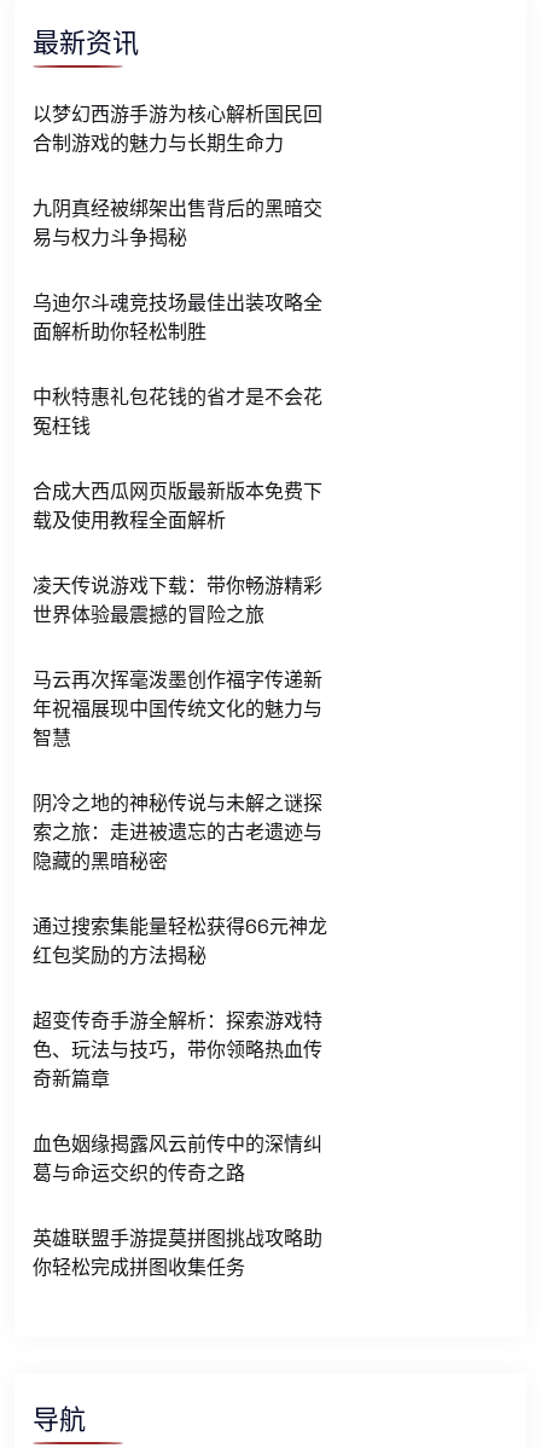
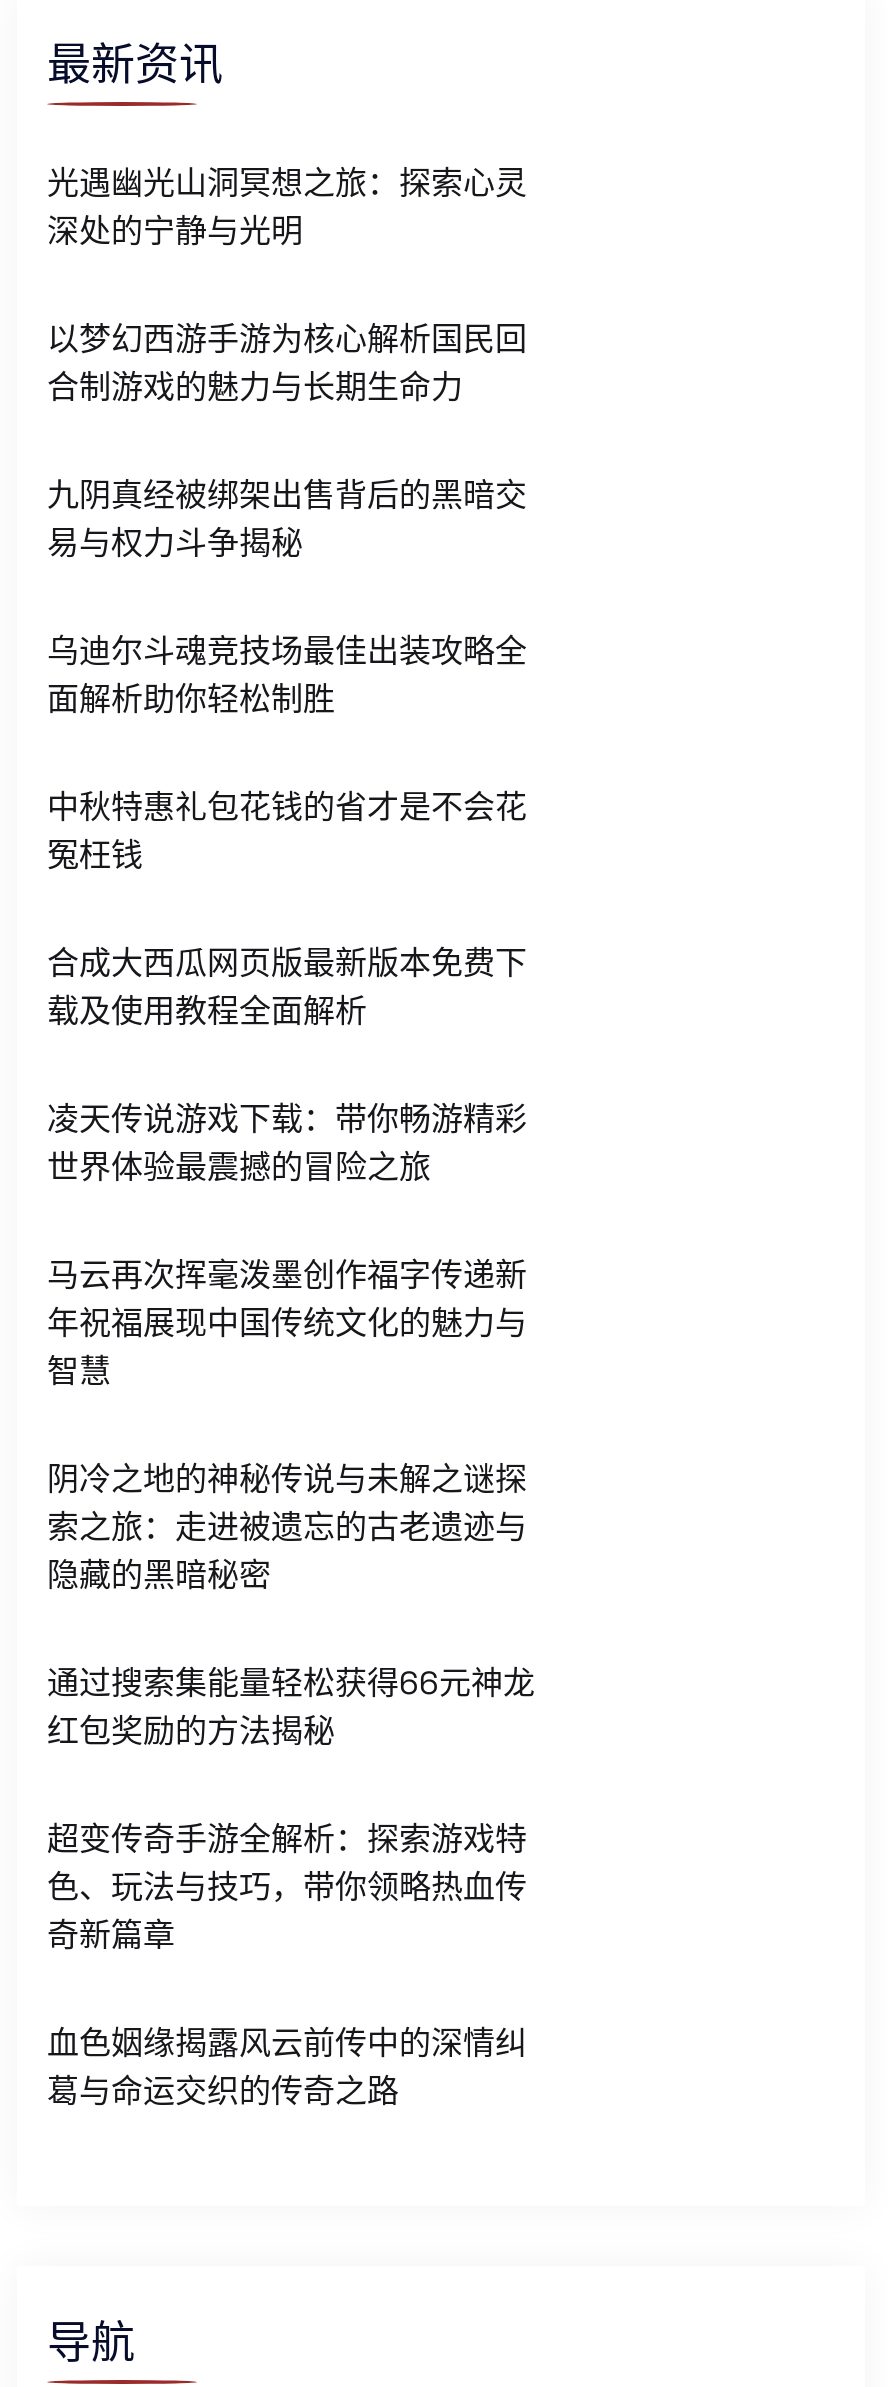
none -> [47,162,527,252] 光遇幽光山洞冥想之旅：探索心灵 | 深处的宁静与光明
moved [33,102,327,1186] -> [47,318,535,2112]: 以梦幻西游手游为核心解析国民回 | 合制游戏的魅力与长期生命力 | 九阴真经被绑架出售背后的黑暗交 | ... | 血色姻缘揭露风云前传中的深情纠 | 葛与命运交织的传奇之路
[33,1226,322,1280] 英雄联盟手游提莫拼图挑战攻略助 | 你轻松完成拼图收集任务 -> none

